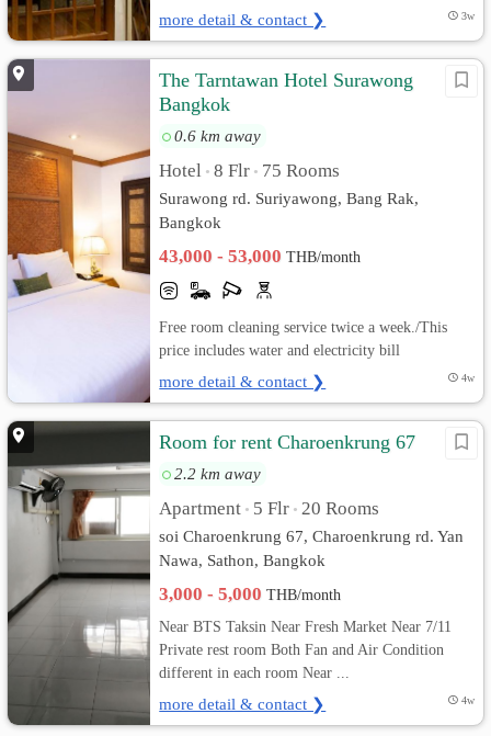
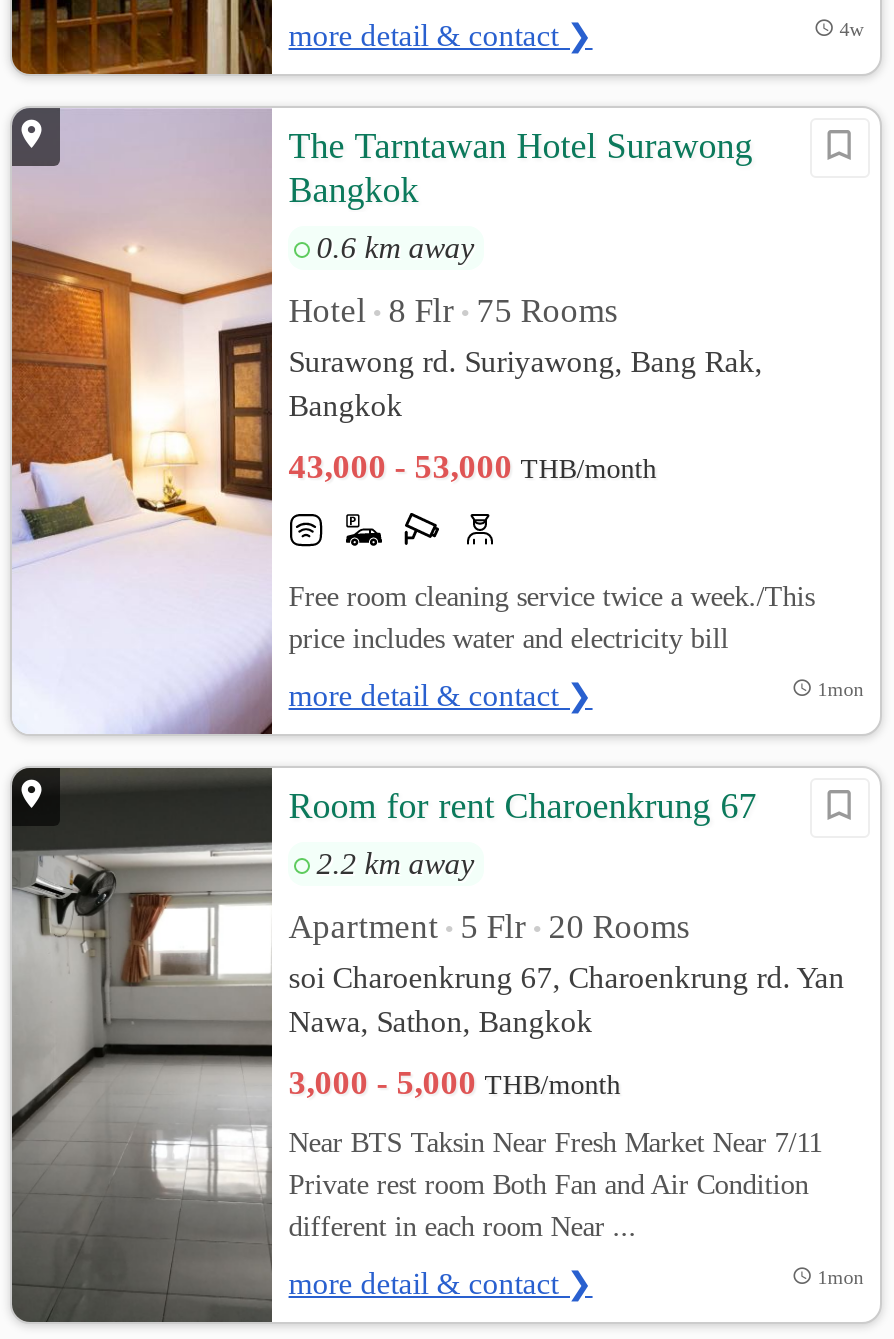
[461,10,474,22] 3w -> [839,18,863,40] 4w
[461,372,474,384] 4w -> [817,678,863,700] 1mon
[461,694,474,706] 4w -> [817,1266,863,1288] 1mon

